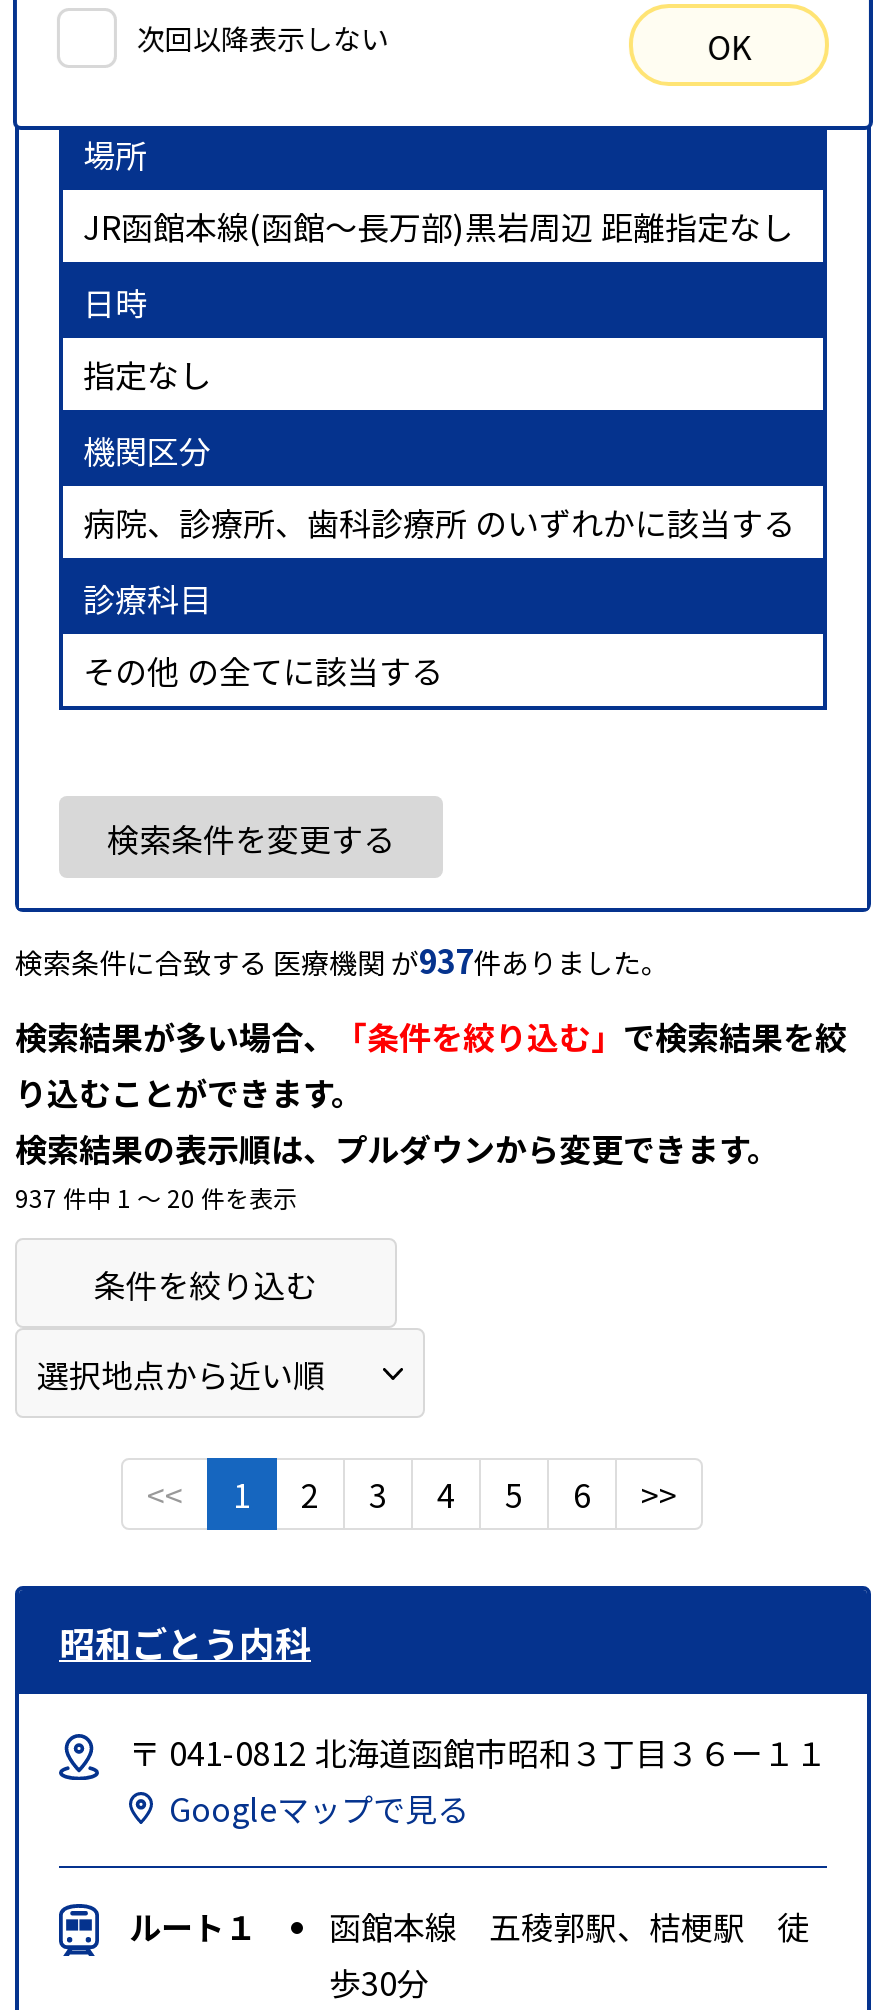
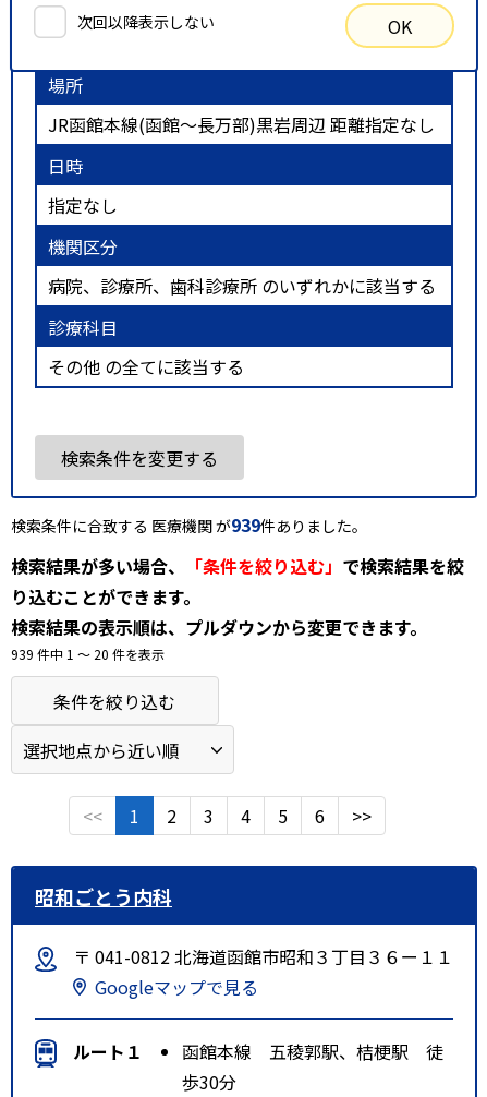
[15,935,669,983] 検索条件に合致する 医療機関 が937件ありました。 -> [11,511,367,537] 検索条件に合致する 医療機関 が939件ありました。
[15,1179,297,1213] 937 件中 1 〜 20 件を表示 -> [11,644,165,663] 939 件中 1 〜 20 件を表示

